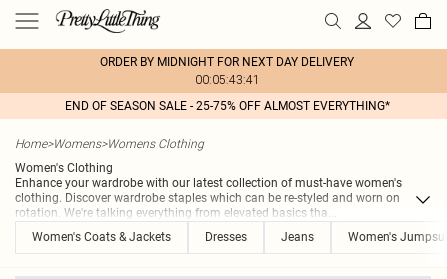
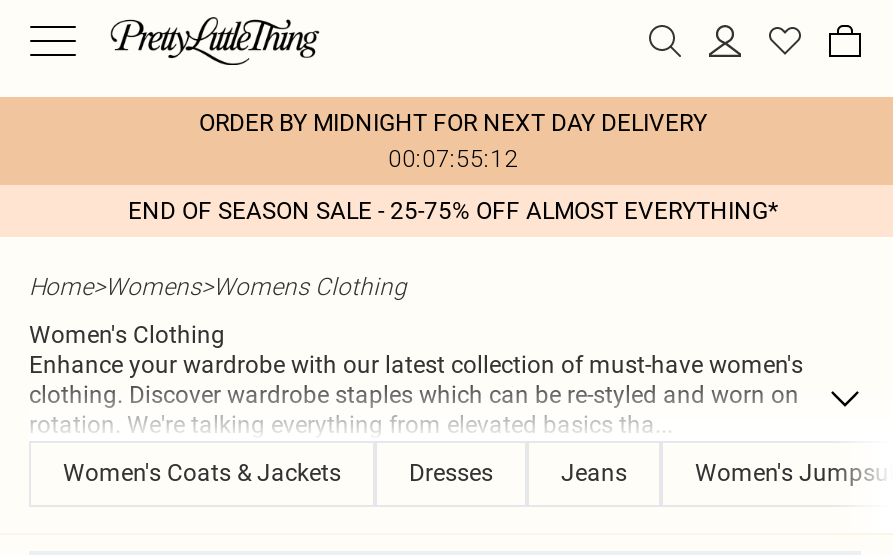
[194,72,259,87] 00:05:43:41 -> [388,143,518,173] 00:07:55:12

